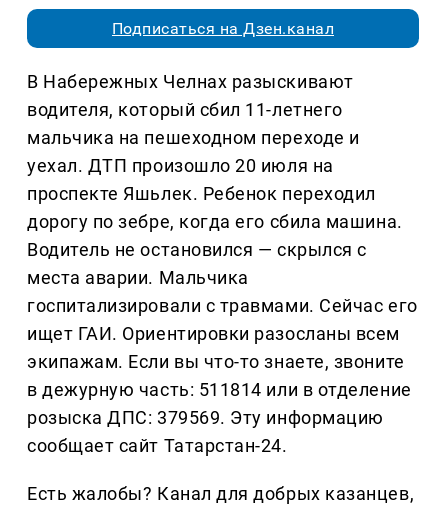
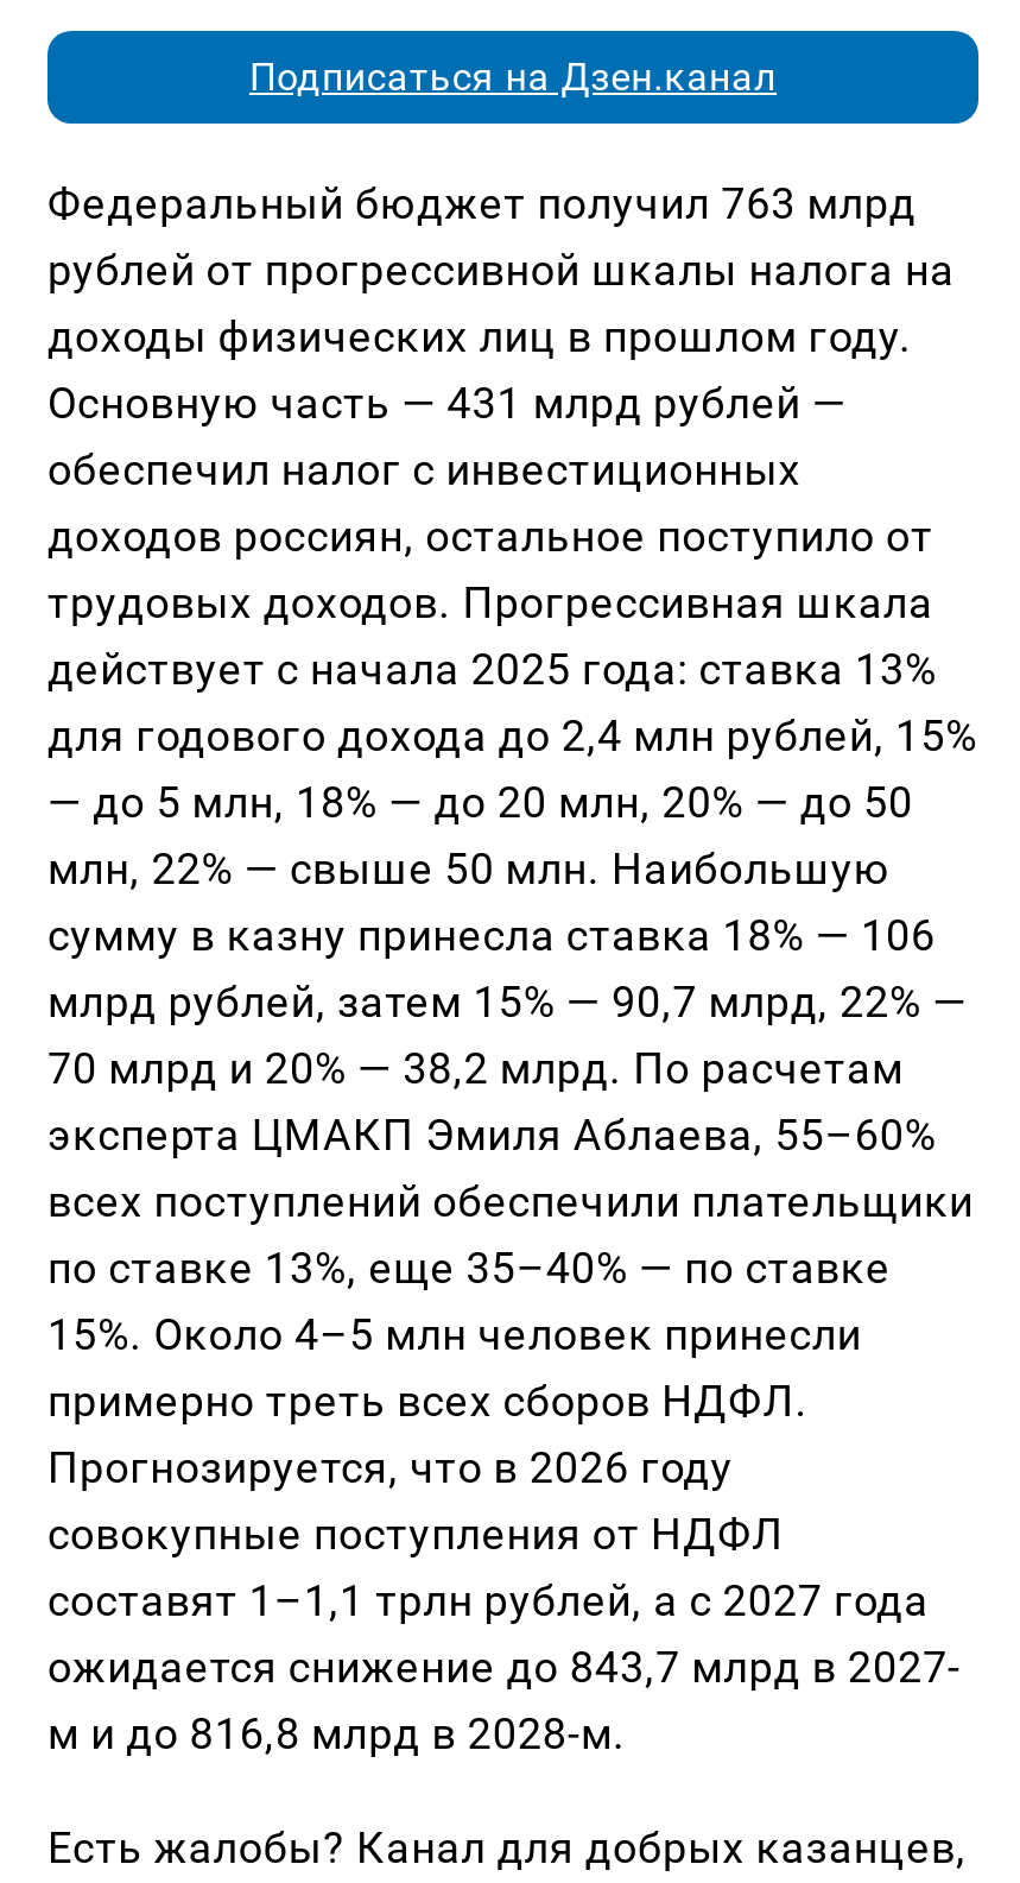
[27,71,418,456] В Набережных Челнах разыскивают | водителя, который сбил 11-летнего | мальчика на пешеходном переходе и | уехал. ДТП произошло 20 июля на | проспекте Яшьлек. Ребенок переходил | дорогу по зебре, когда его сбила машина. | Водитель не остановился — скрылся с | места аварии. Мальчика | госпитализировали с травмами. Сейчас его | ищет ГАИ. Ориентировки разосланы всем | экипажам. Если вы что-то знаете, звоните | в дежурную часть: 511814 или в отделение | розыска ДПС: 379569. Эту информацию | сообщает сайт Татарстан-24. -> [47,179,978,1759] Федеральный бюджет получил 763 млрд | рублей от прогрессивной шкалы налога на | доходы физических лиц в прошлом году. | Основную часть — 431 млрд рублей — | обеспечил налог с инвестиционных | доходов россиян, остальное поступило от | трудовых доходов. Прогрессивная шкала | действует с начала 2025 года: ставка 13% | для годового дохода до 2,4 млн рублей, 15% | — до 5 млн, 18% — до 20 млн, 20% — до 50 | млн, 22% — свыше 50 млн. Наибольшую | сумму в казну принесла ставка 18% — 106 | млрд рублей, затем 15% — 90,7 млрд, 22% — | 70 млрд и 20% — 38,2 млрд. По расчетам | эксперта ЦМАКП Эмиля Аблаева, 55–60% | всех поступлений обеспечили плательщики | по ставке 13%, еще 35–40% — по ставке | 15%. Около 4–5 млн человек принесли | примерно треть всех сборов НДФЛ. | Прогнозируется, что в 2026 году | совокупные поступления от НДФЛ | составят 1–1,1 трлн рублей, а с 2027 года | ожидается снижение до 843,7 млрд в 2027- | м и до 816,8 млрд в 2028-м.

